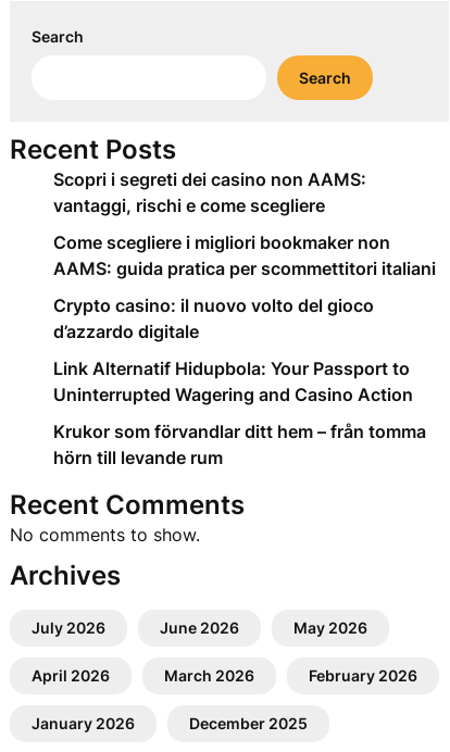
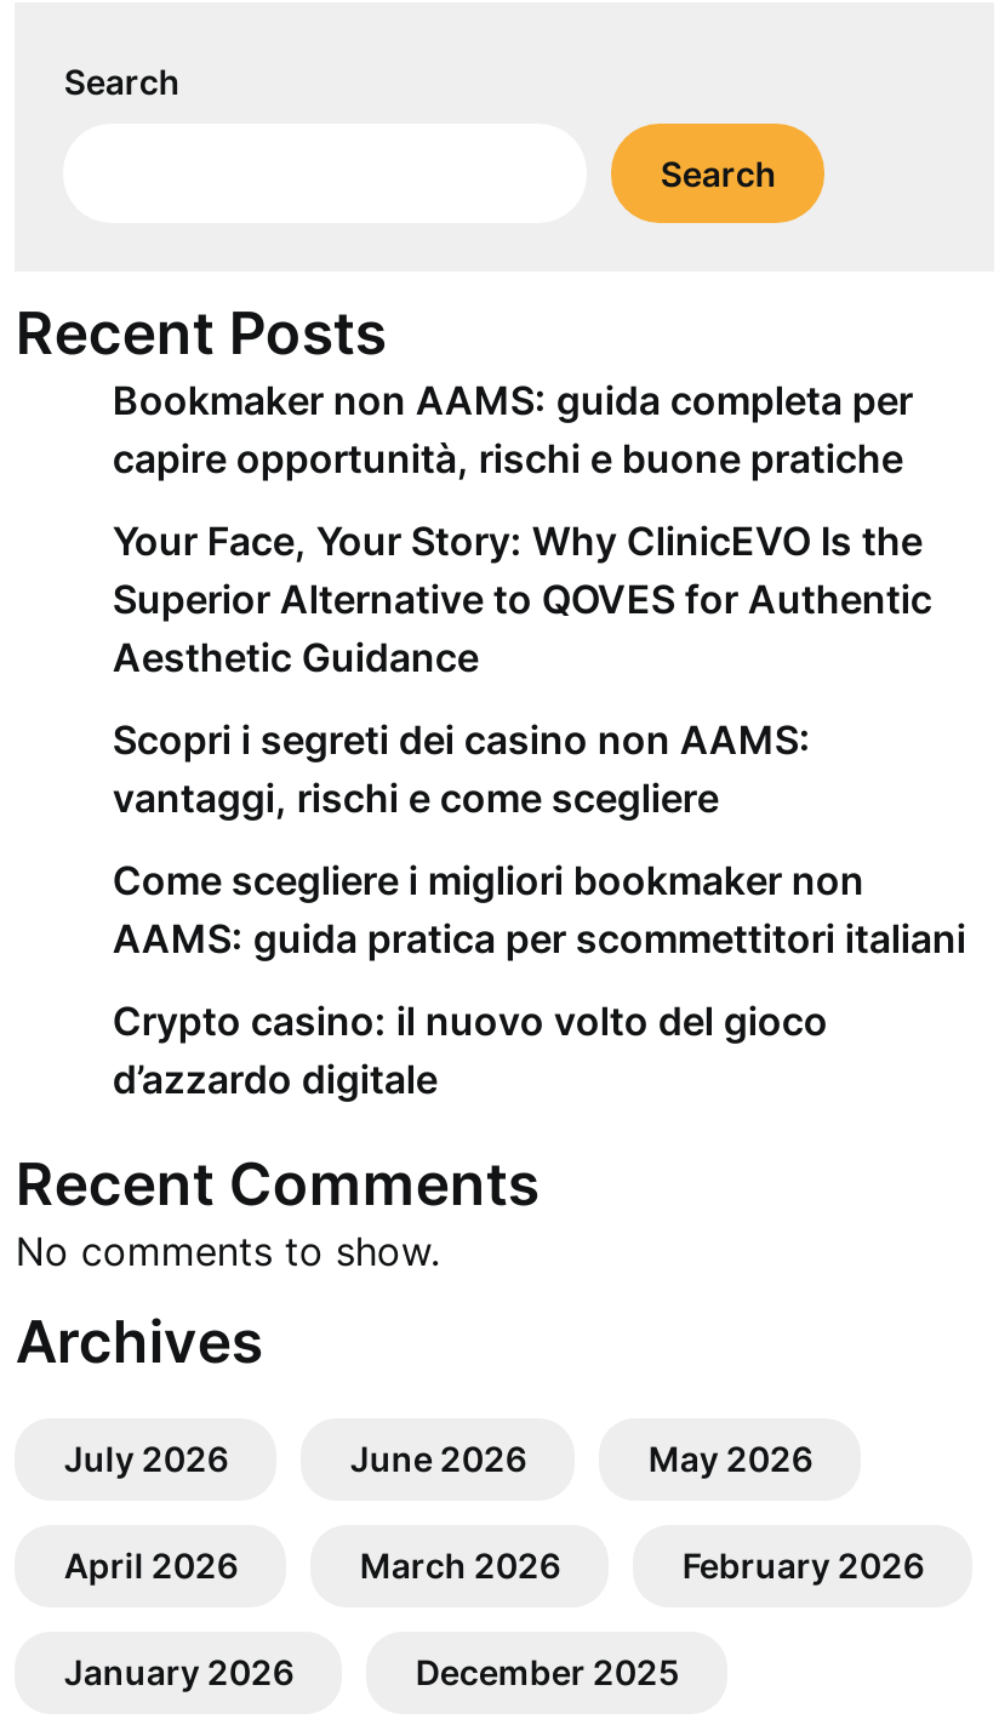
none -> [113,376,932,681] Bookmaker non AAMS: guida completa per | capire opportunità, rischi e buone pratiche | Your Face, Your Story: Why ClinicEVO Is the | Superior Alternative to QOVES for Authentic | Aesthetic Guidance
moved [54,168,436,342] -> [113,715,966,1103]: Scopri i segreti dei casino non AAMS: | vantaggi, rischi e come scegliere | Come scegliere i migliori bookmaker non | AAMS: guida pratica per scommettitori italiani | Crypto casino: il nuovo volto del gioco | d’azzardo digitale
[54,358,427,468] Link Alternatif Hidupbola: Your Passport to | Uninterrupted Wagering and Casino Action | Krukor som förvandlar ditt hem – från tomma | hörn till levande rum -> none

